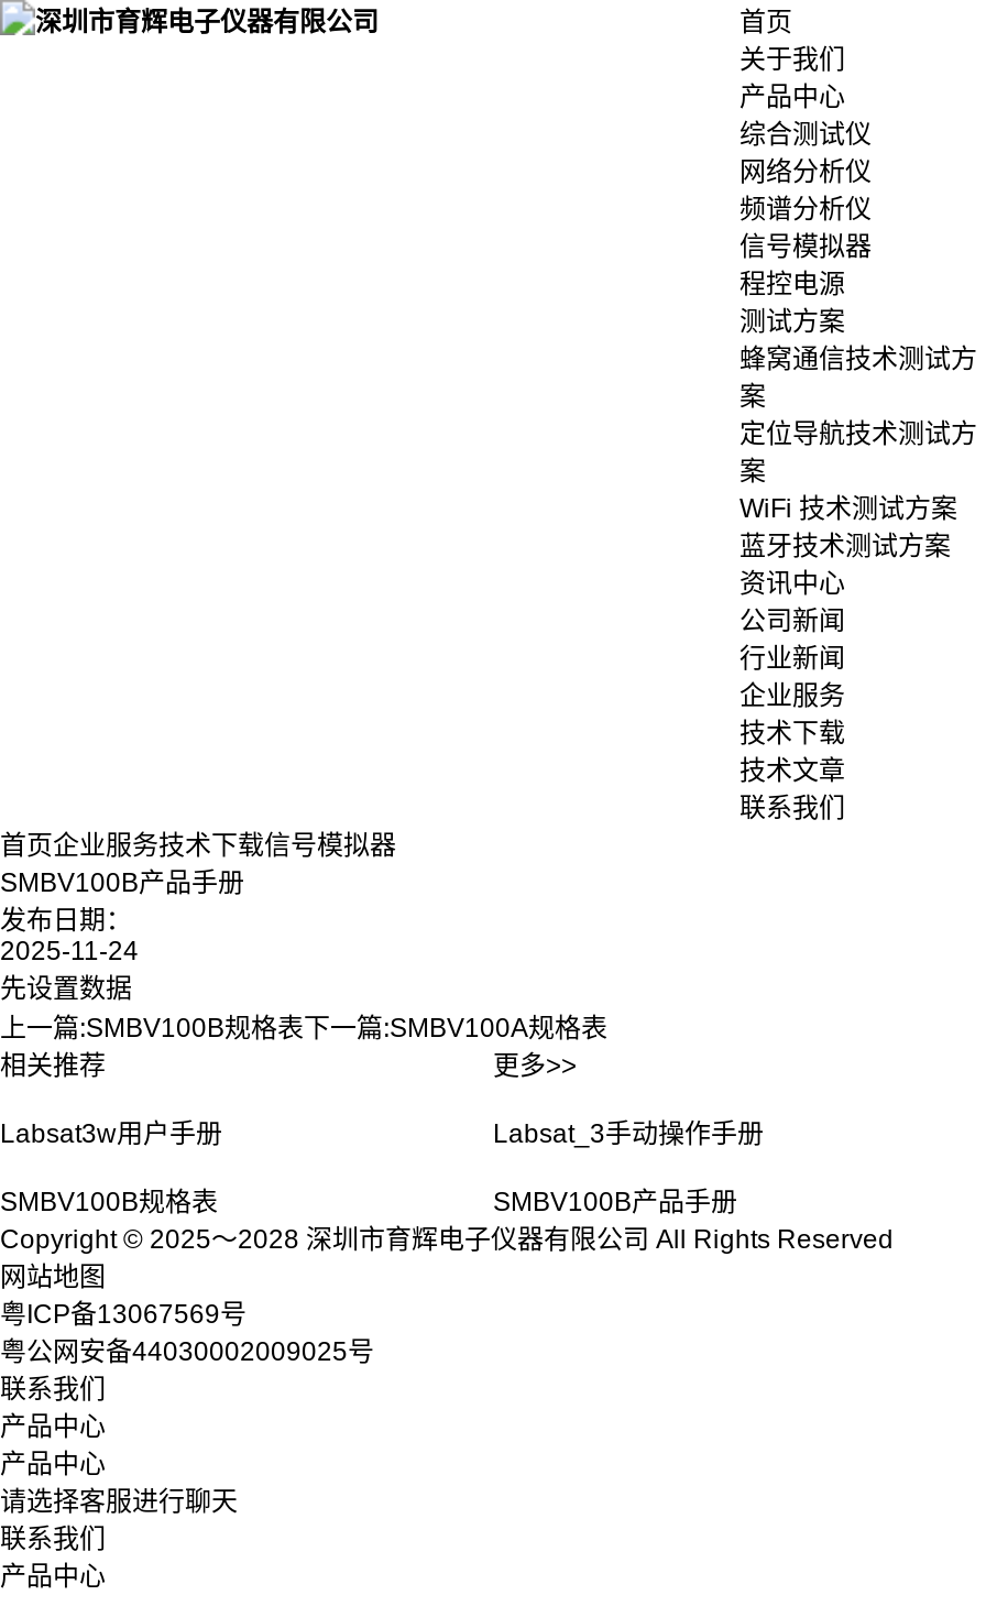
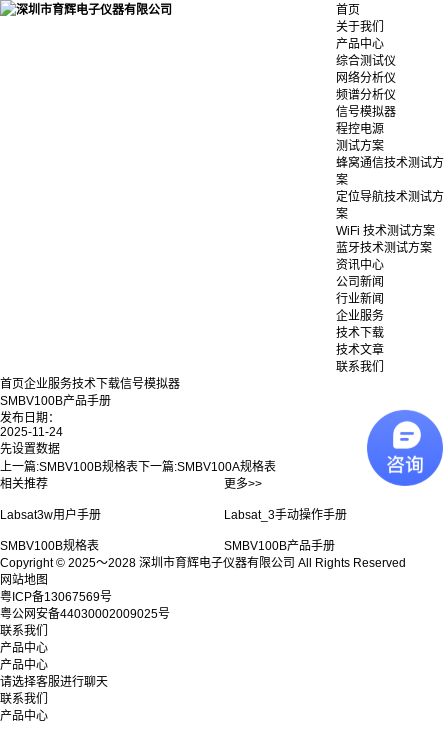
none -> [366,409,444,487] [image]

